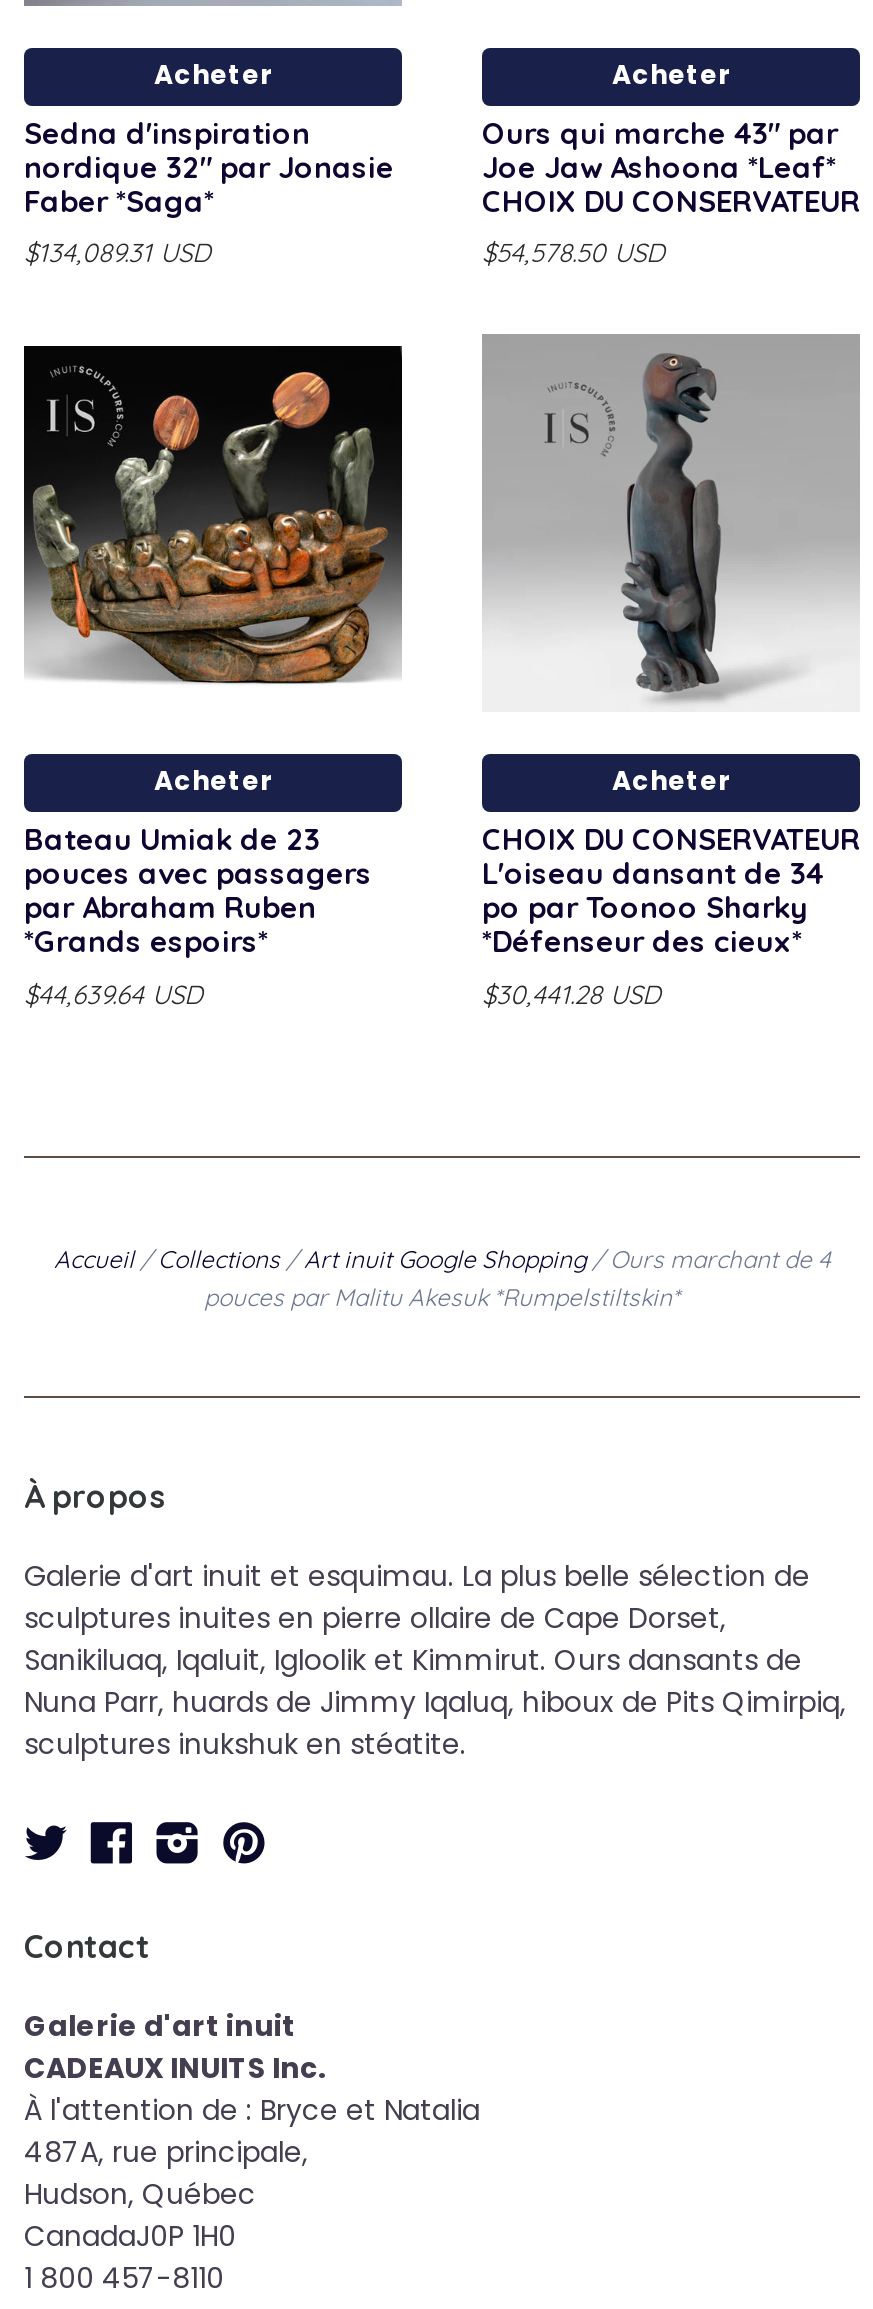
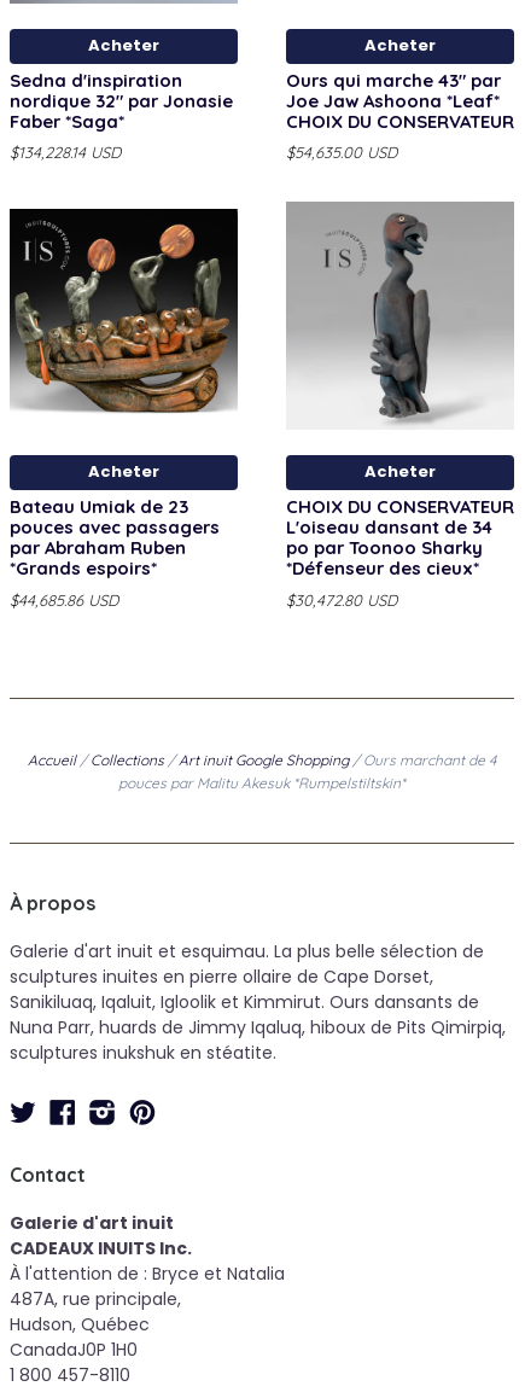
[24,237,210,269] $134,089.31 USD -> [10,143,121,162] $134,228.14 USD
[482,237,664,269] $54,578.50 USD -> [286,143,397,162] $54,635.00 USD
[24,978,202,1010] $44,639.64 USD -> [10,590,118,609] $44,685.86 USD
[482,978,660,1010] $30,441.28 USD -> [286,590,397,609] $30,472.80 USD

